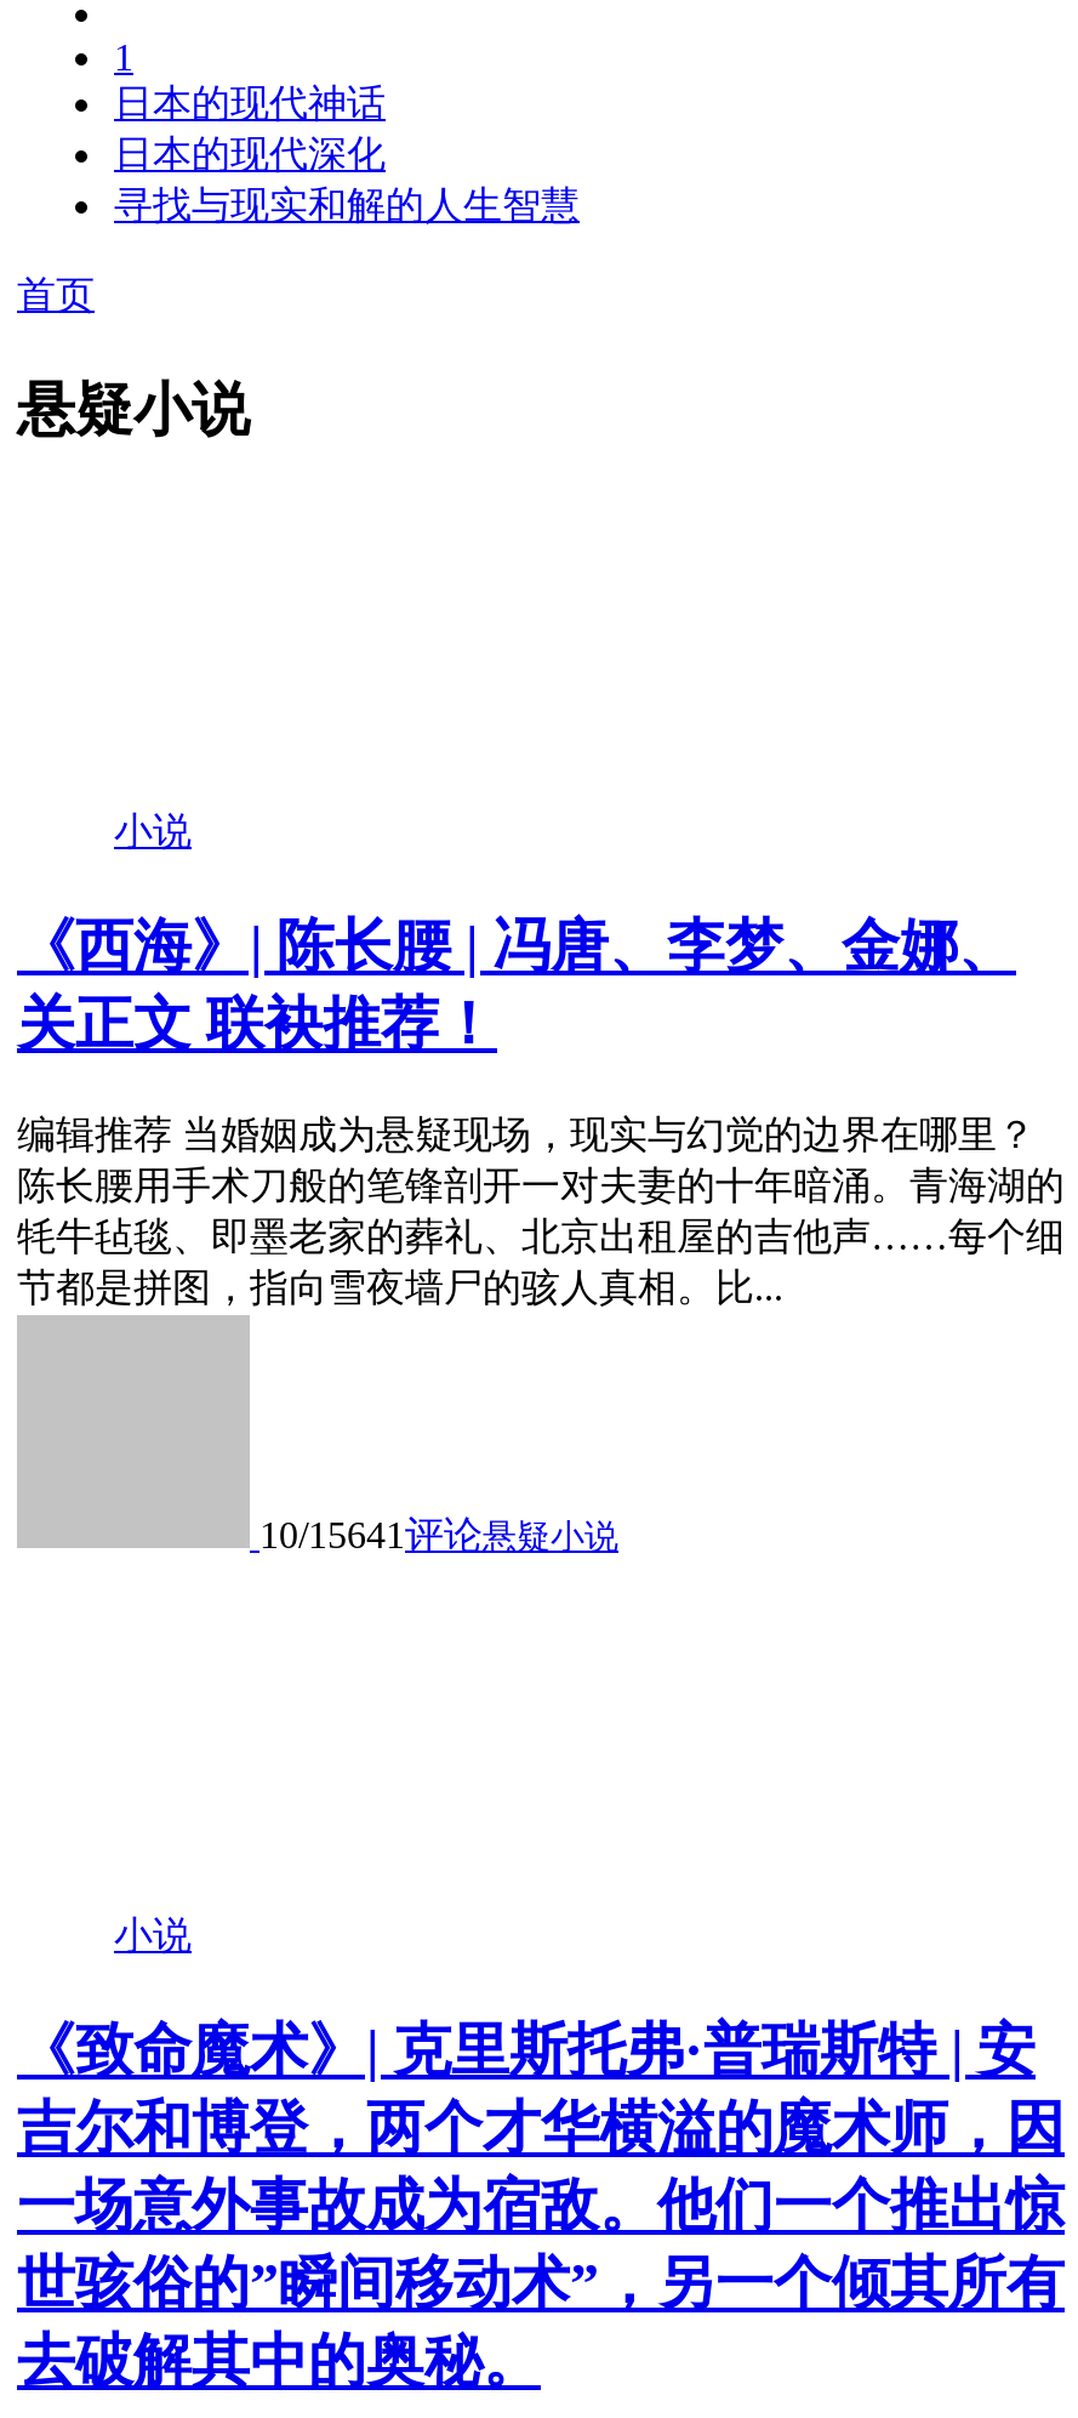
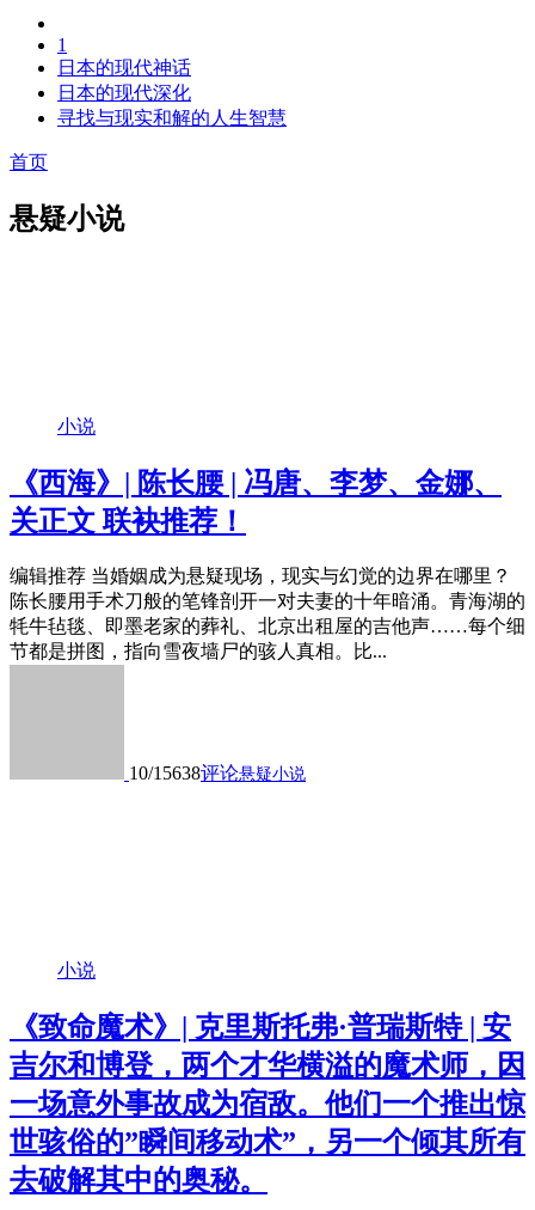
[259,1514,618,1556] 10/15641评论悬疑小说 -> [129,763,306,783] 10/15638评论悬疑小说

